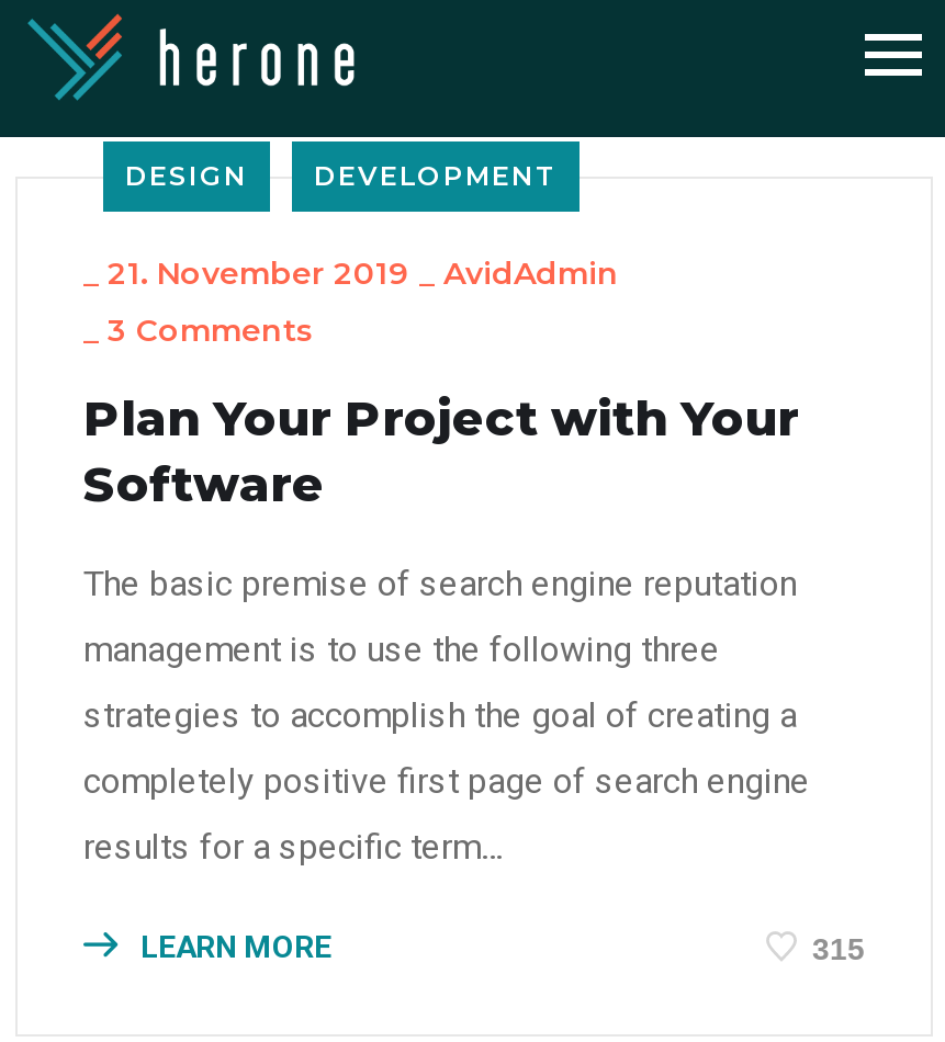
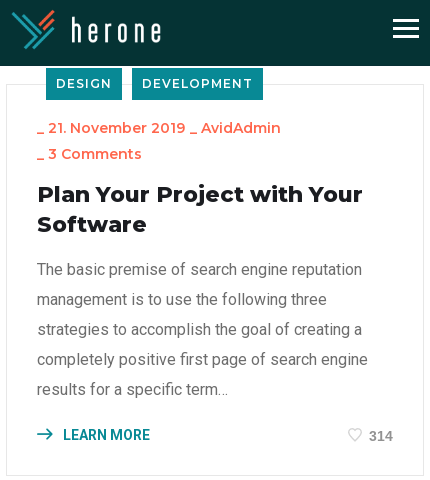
[812,931,865,966] 315 -> [369,428,393,444] 314

